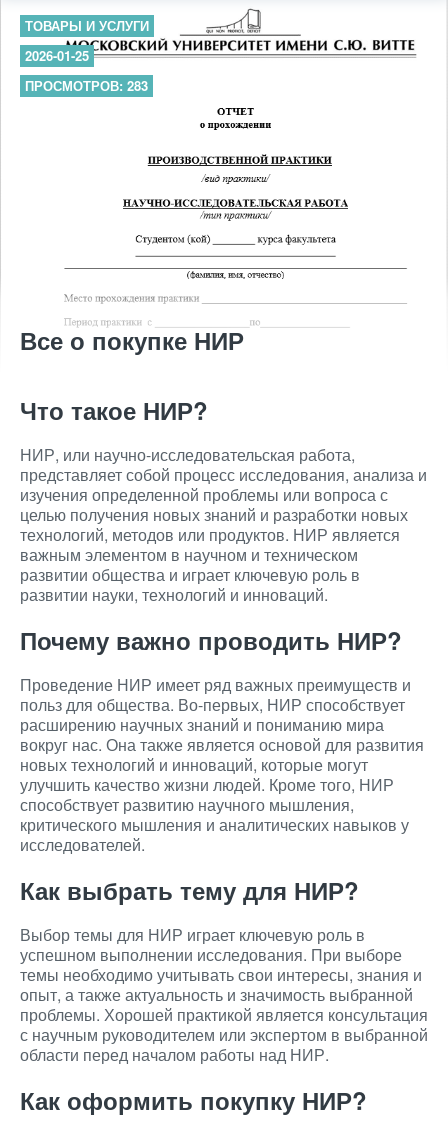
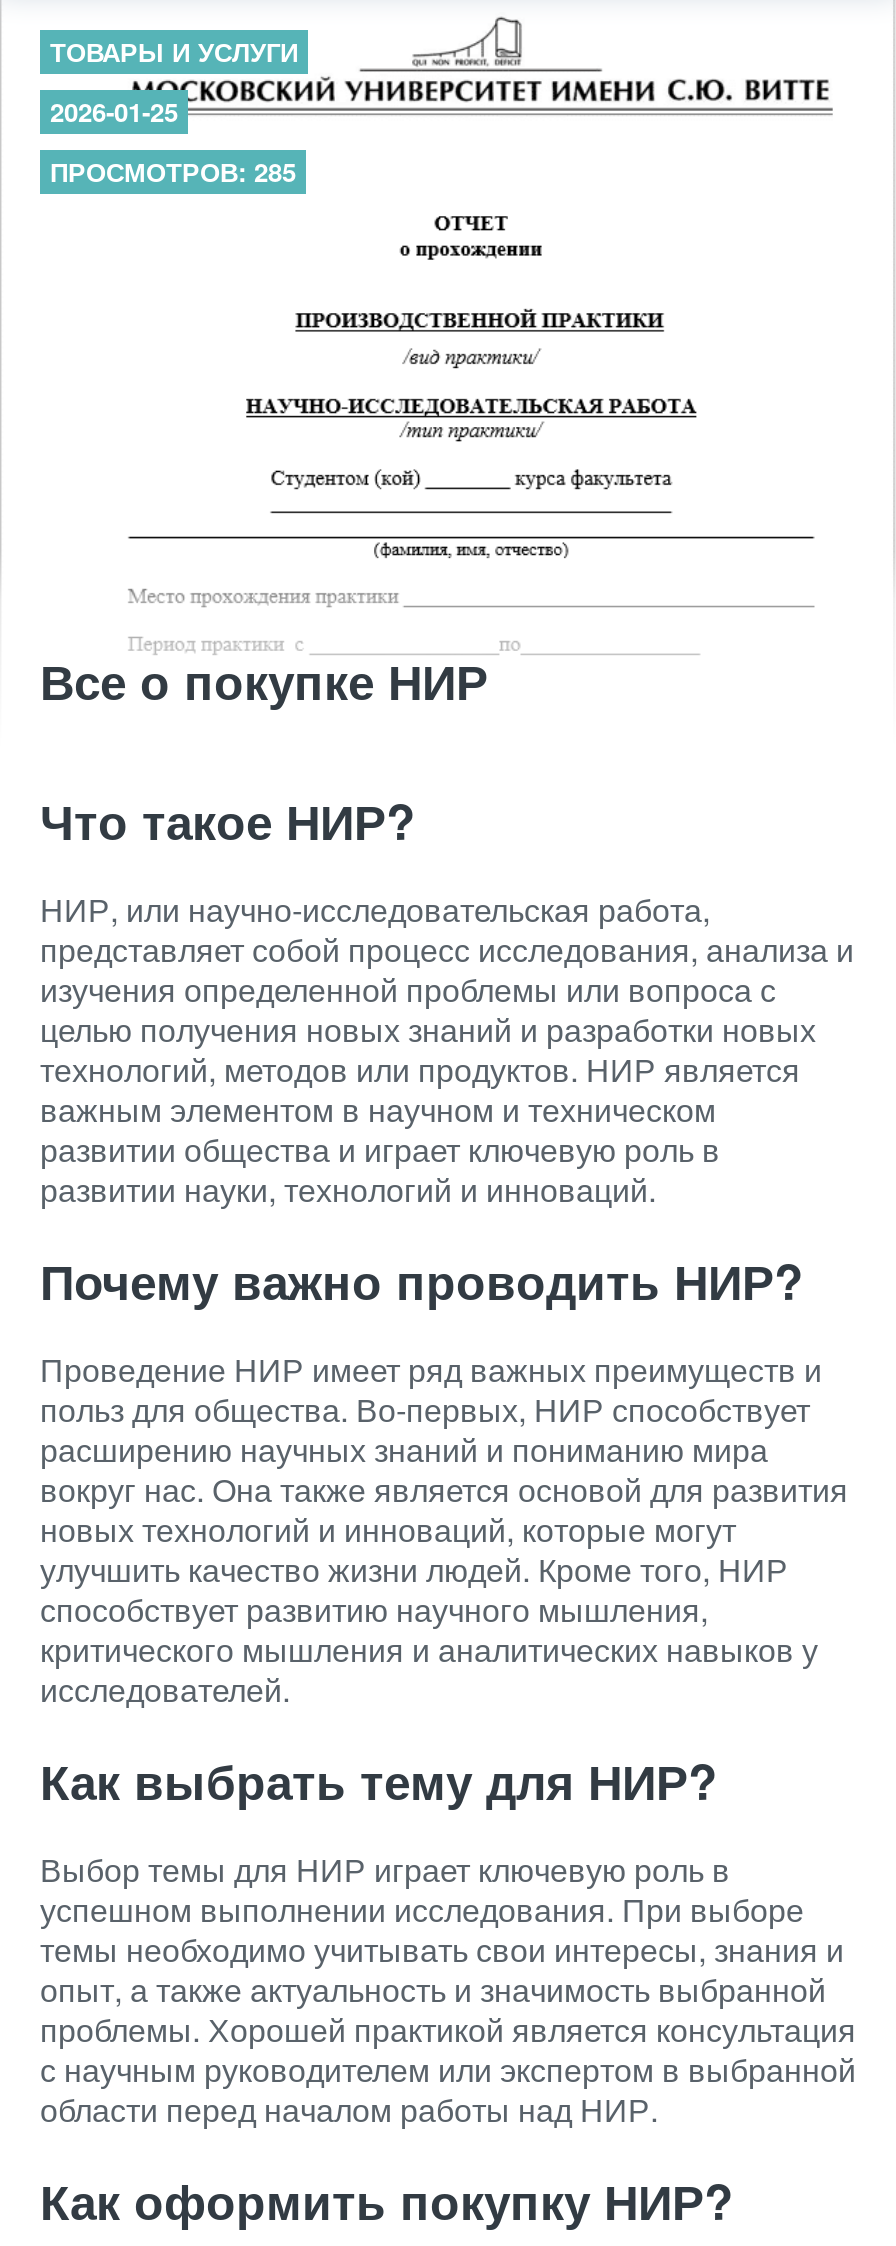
[25,76,148,95] ПРОСМОТРОВ: 283 -> [50,152,296,190] ПРОСМОТРОВ: 285

